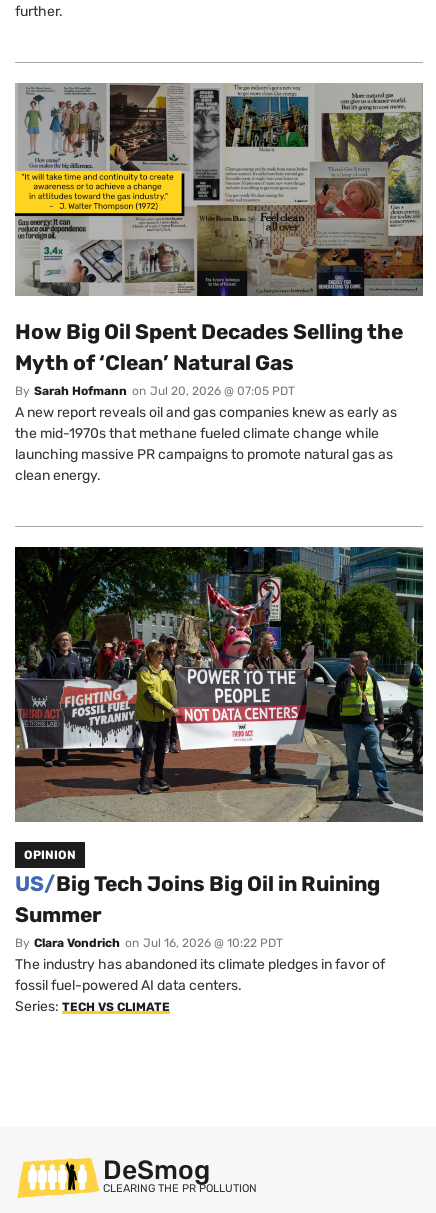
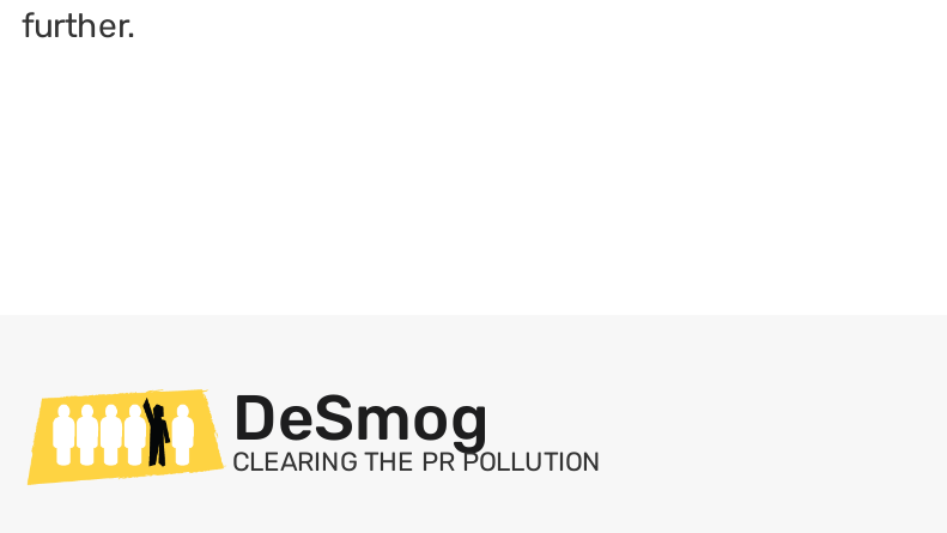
[14,82,424,484] [image] | How Big Oil Spent Decades Selling the | Myth of ‘Clean’ Natural Gas | By Sarah Hofmann on Jul 20, 2026 @ 07:05 PDT | A new report reveals oil and gas companies knew as early as | the mid-1970s that methane fueled climate change while | launching massive PR campaigns to promote natural gas as | clean energy. -> none
[14,546,424,1015] [image] | OPINION | US/Big Tech Joins Big Oil in Ruining | Summer | By Clara Vondrich on Jul 16, 2026 @ 10:22 PDT | The industry has abandoned its climate pledges in favor of | fossil fuel-powered AI data centers. | Series: TECH VS CLIMATE -> none

